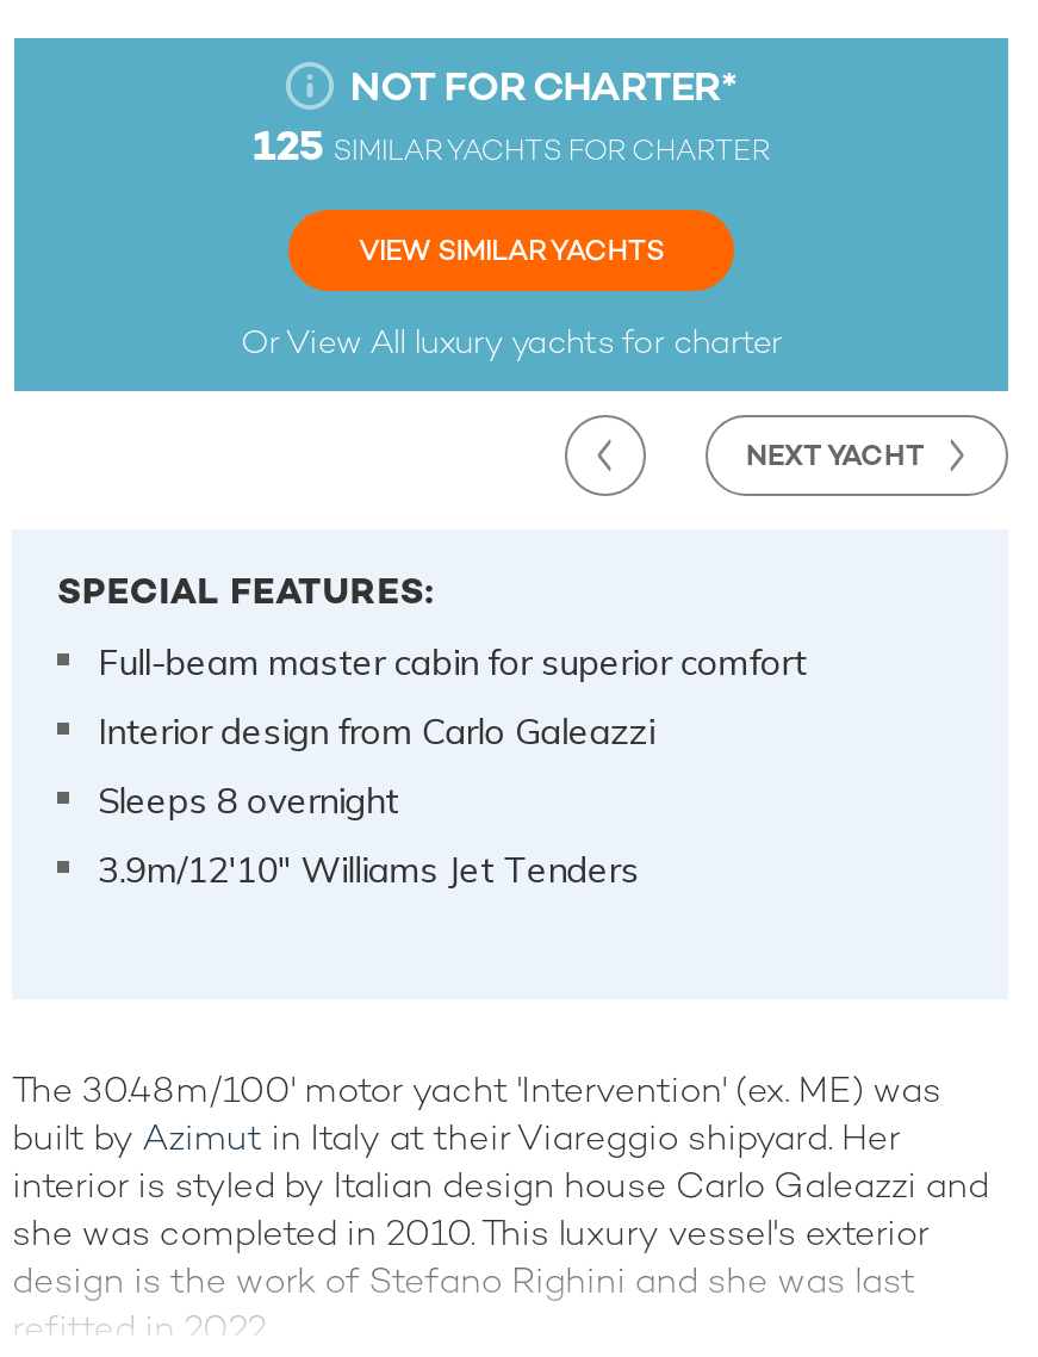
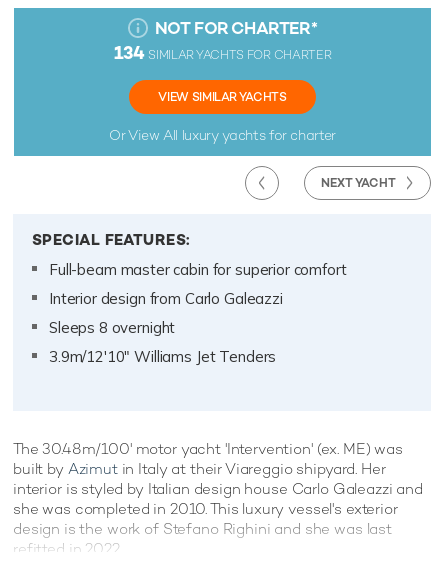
[253,117,770,172] 125 SIMILAR YACHTS FOR CHARTER -> [114,41,331,64] 134 SIMILAR YACHTS FOR CHARTER

